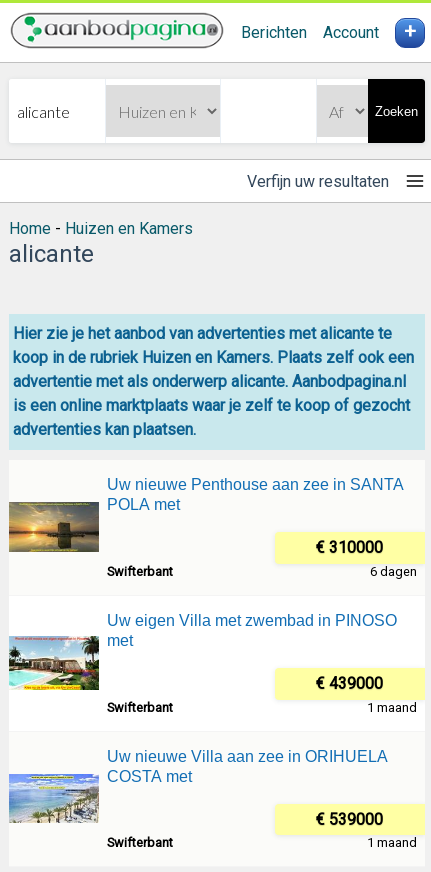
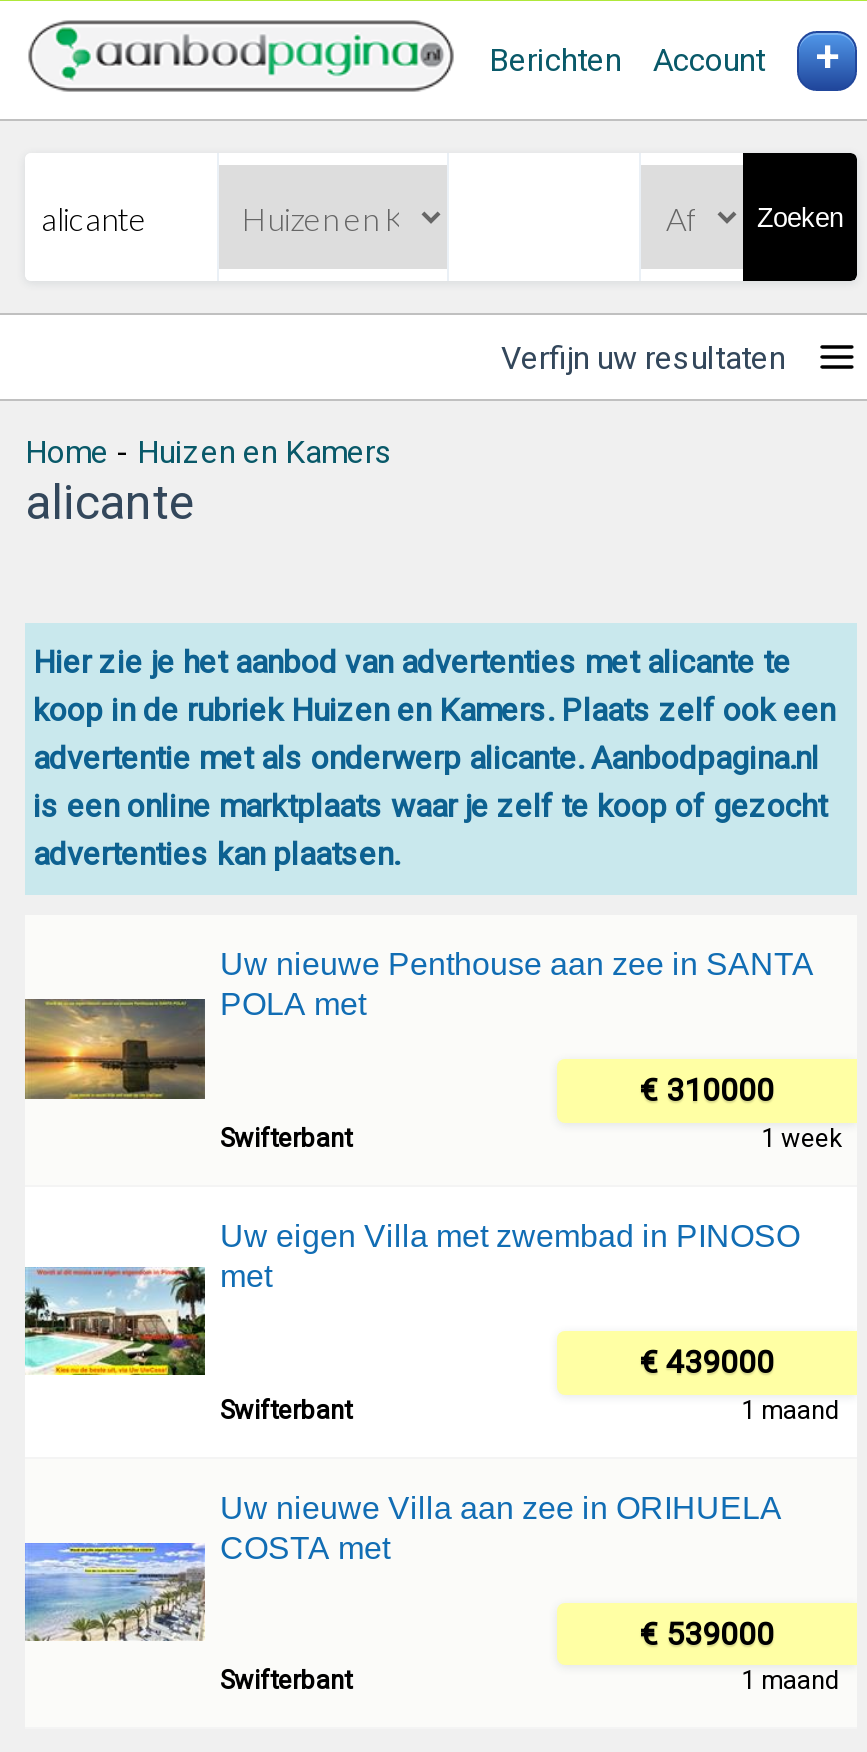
[370,564,417,579] 6 dagen -> [761,1123,841,1153] 1 week

